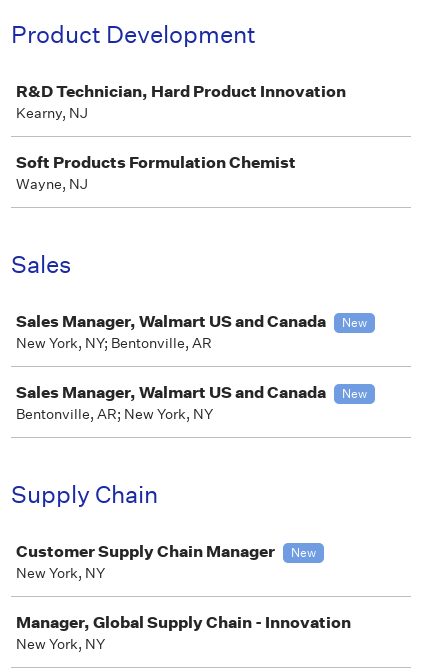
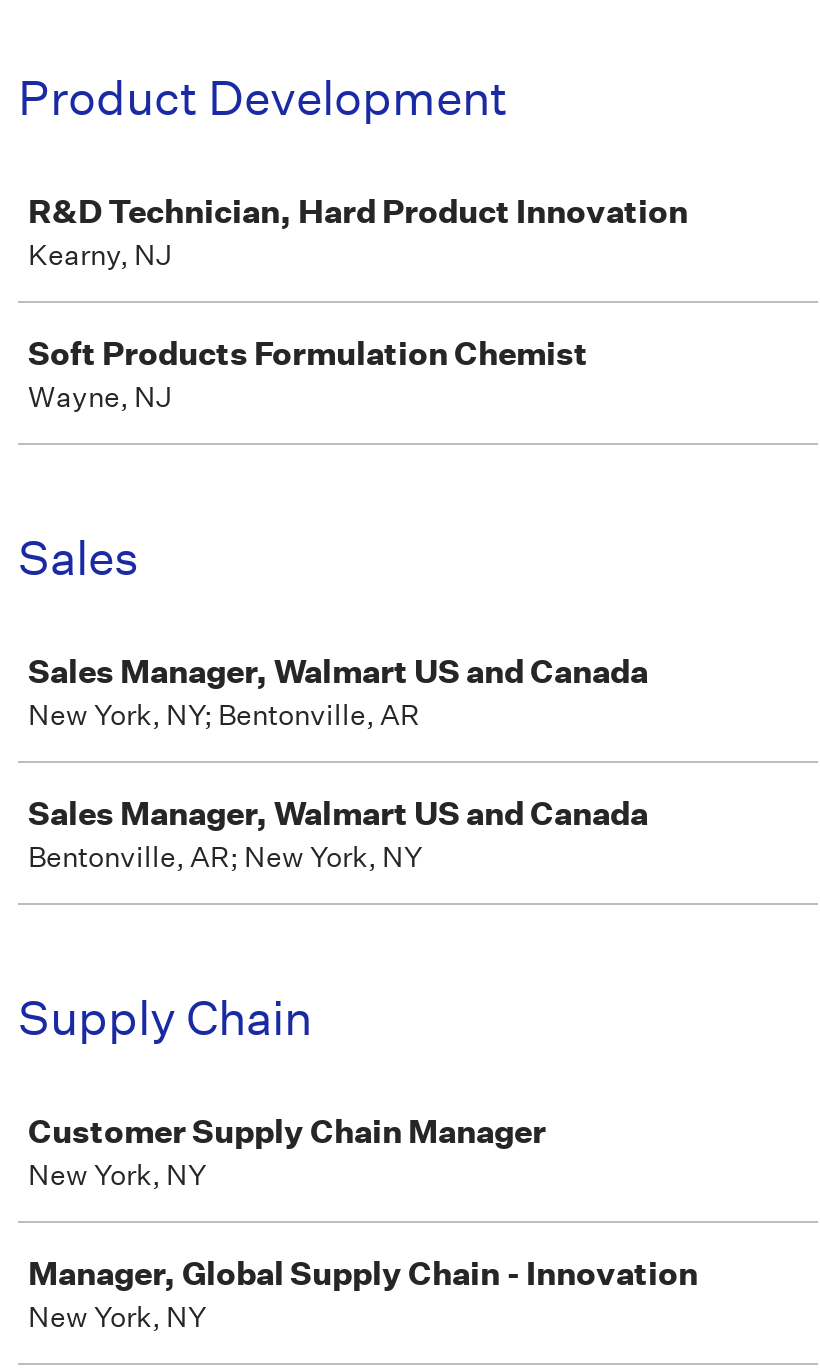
[342,314,367,331] New -> none
[342,385,367,402] New -> none
[291,544,316,561] New -> none

